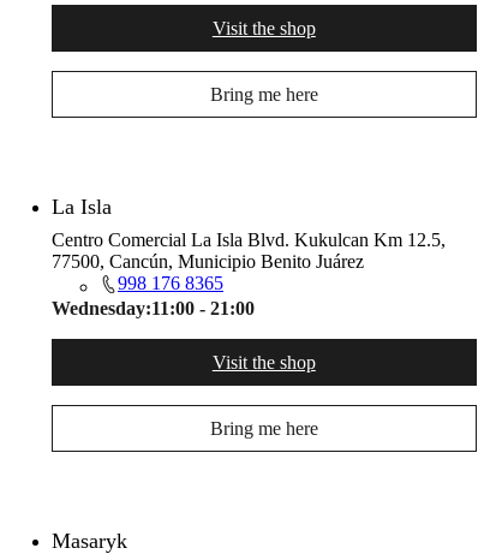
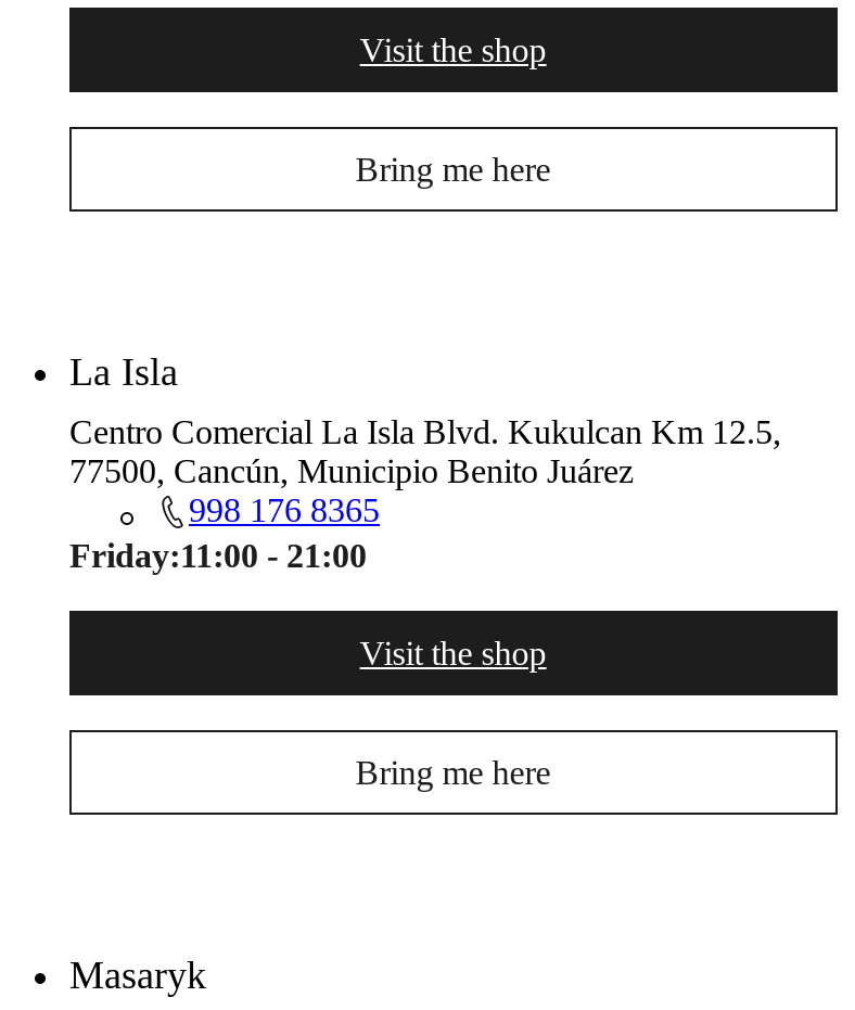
[52,298,255,318] Wednesday:11:00 - 21:00 -> [69,537,367,574] Friday:11:00 - 21:00

